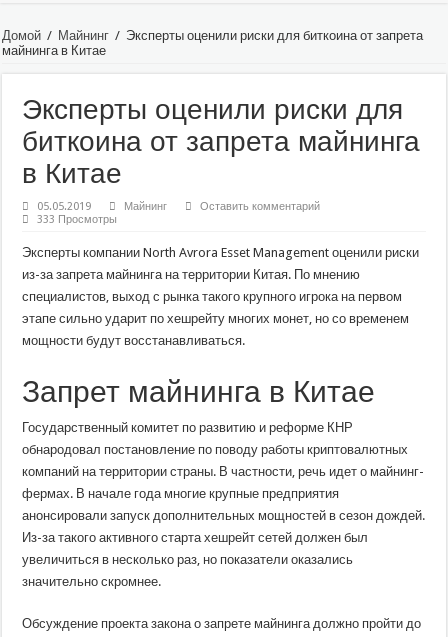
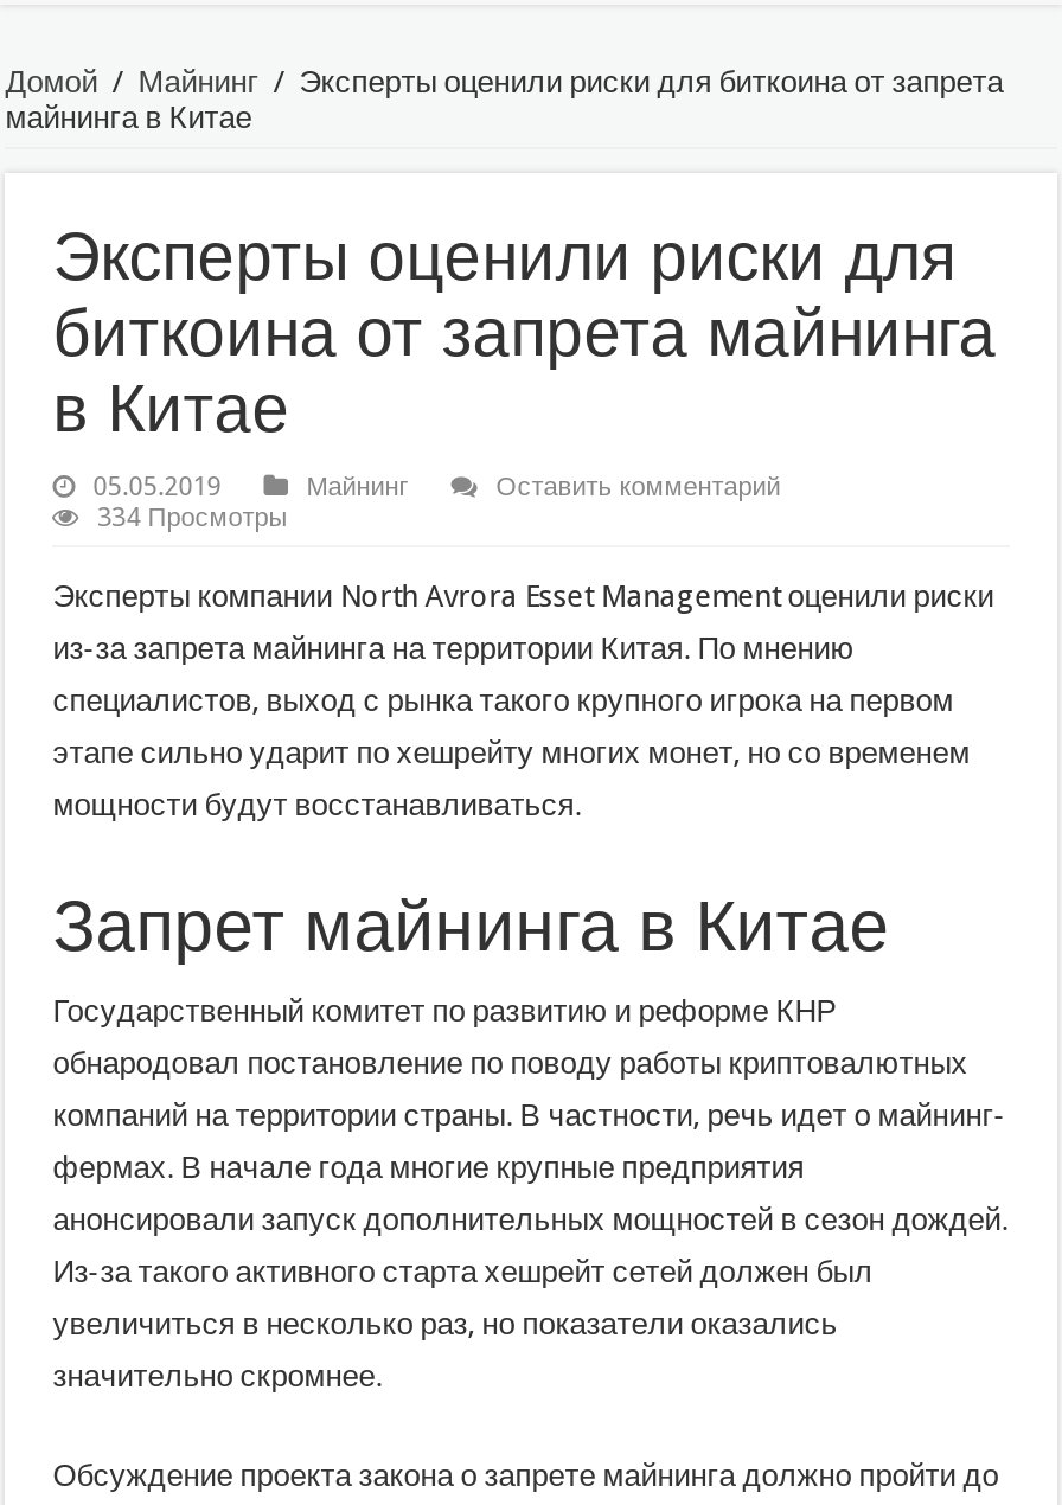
[37,213,117,226] 333 Просмотры -> [98,502,287,533] 334 Просмотры

